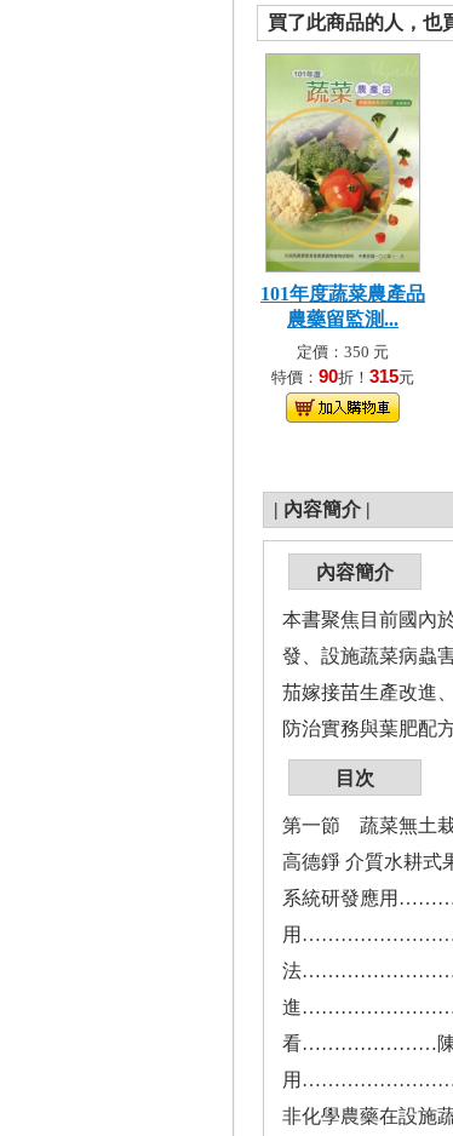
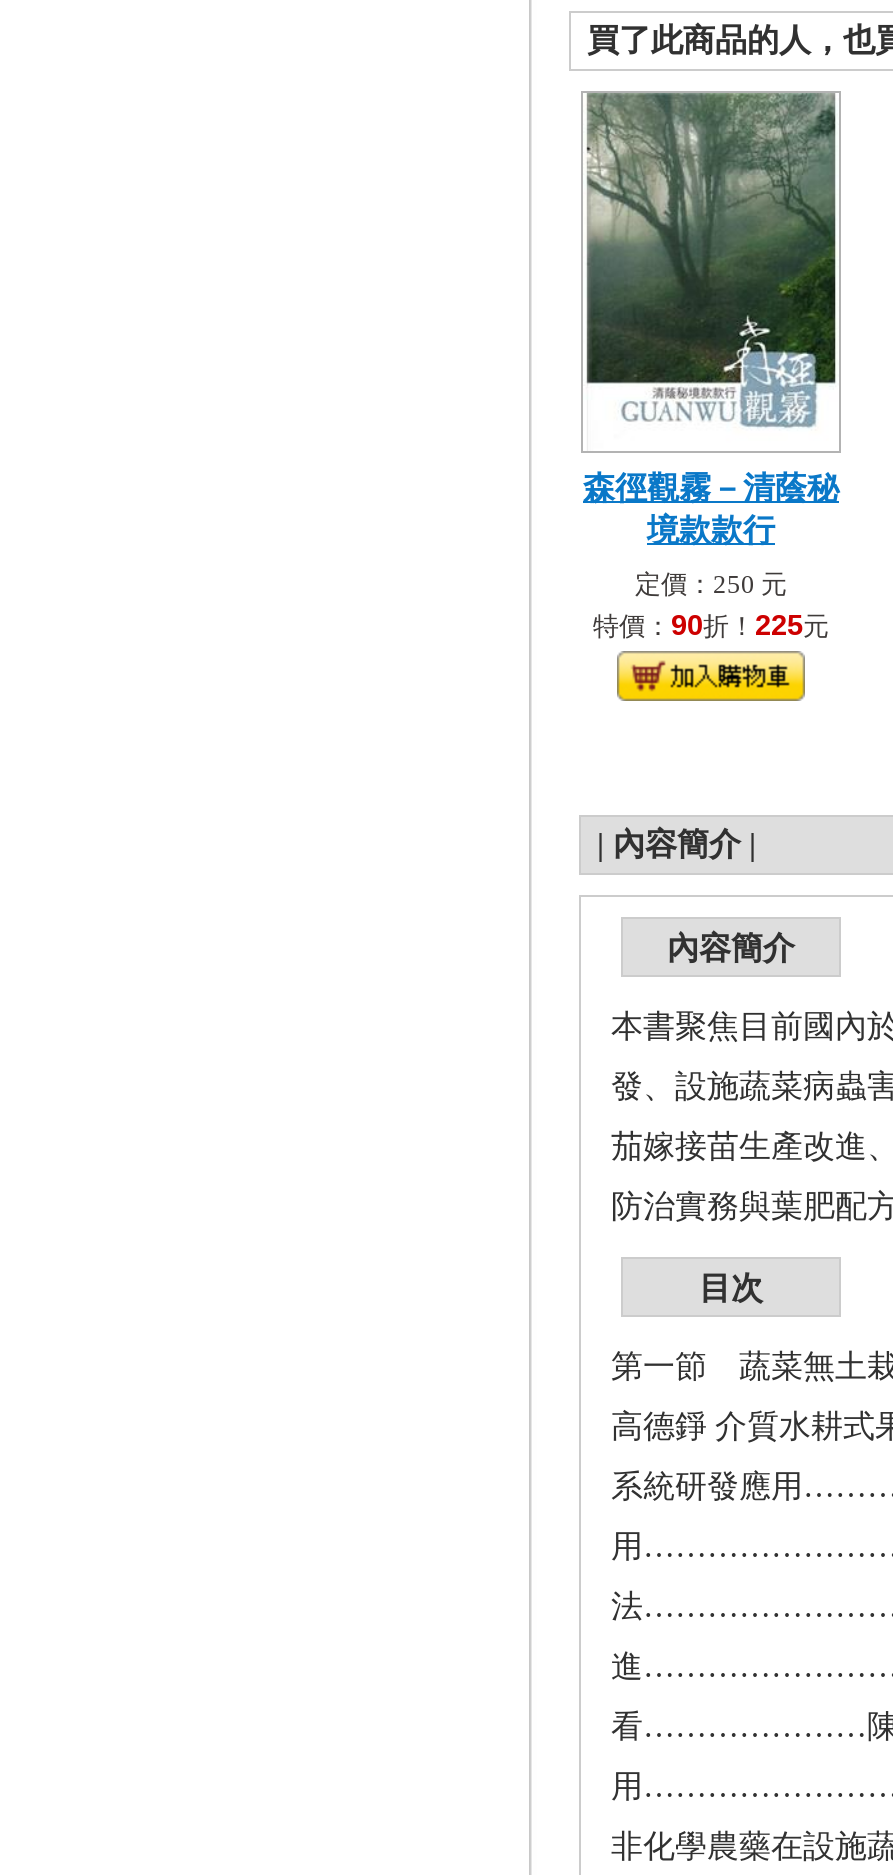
[260,53,425,329] [image] | 101年度蔬菜農產品 | 農藥留監測... -> [583,93,839,547] [image] | 森徑觀霧－清蔭秘 | 境款款行
[271,344,414,386] 定價：350 元 | 特價：90折！315元 -> [593,571,829,641] 定價：250 元 | 特價：90折！225元

